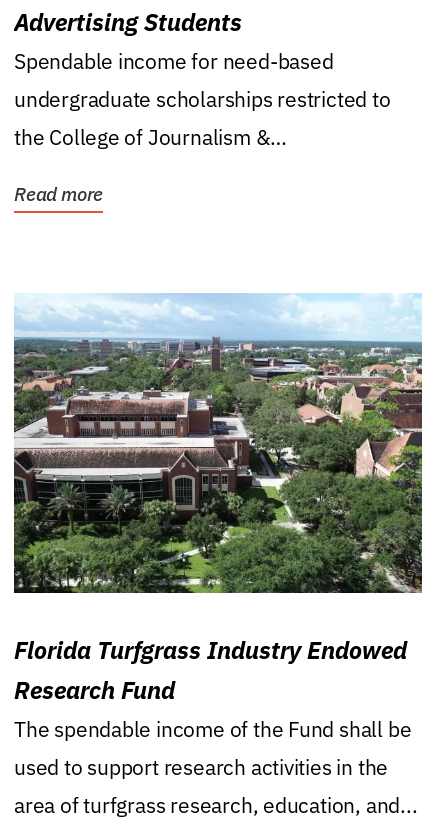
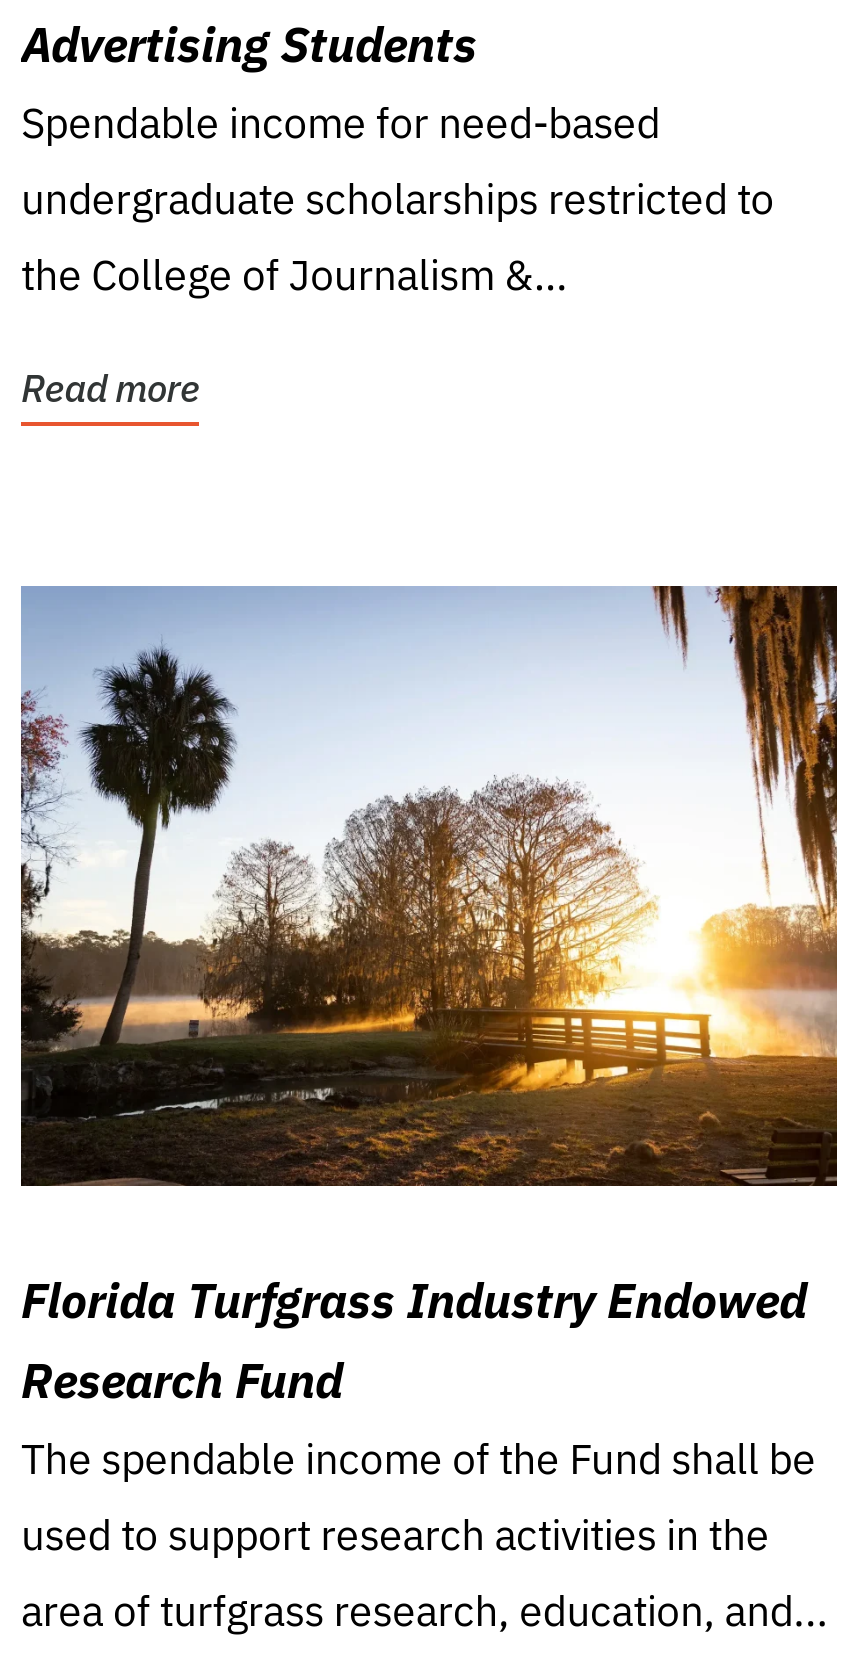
[13,293,423,594] [image] -> [19,584,839,1188] [image]

